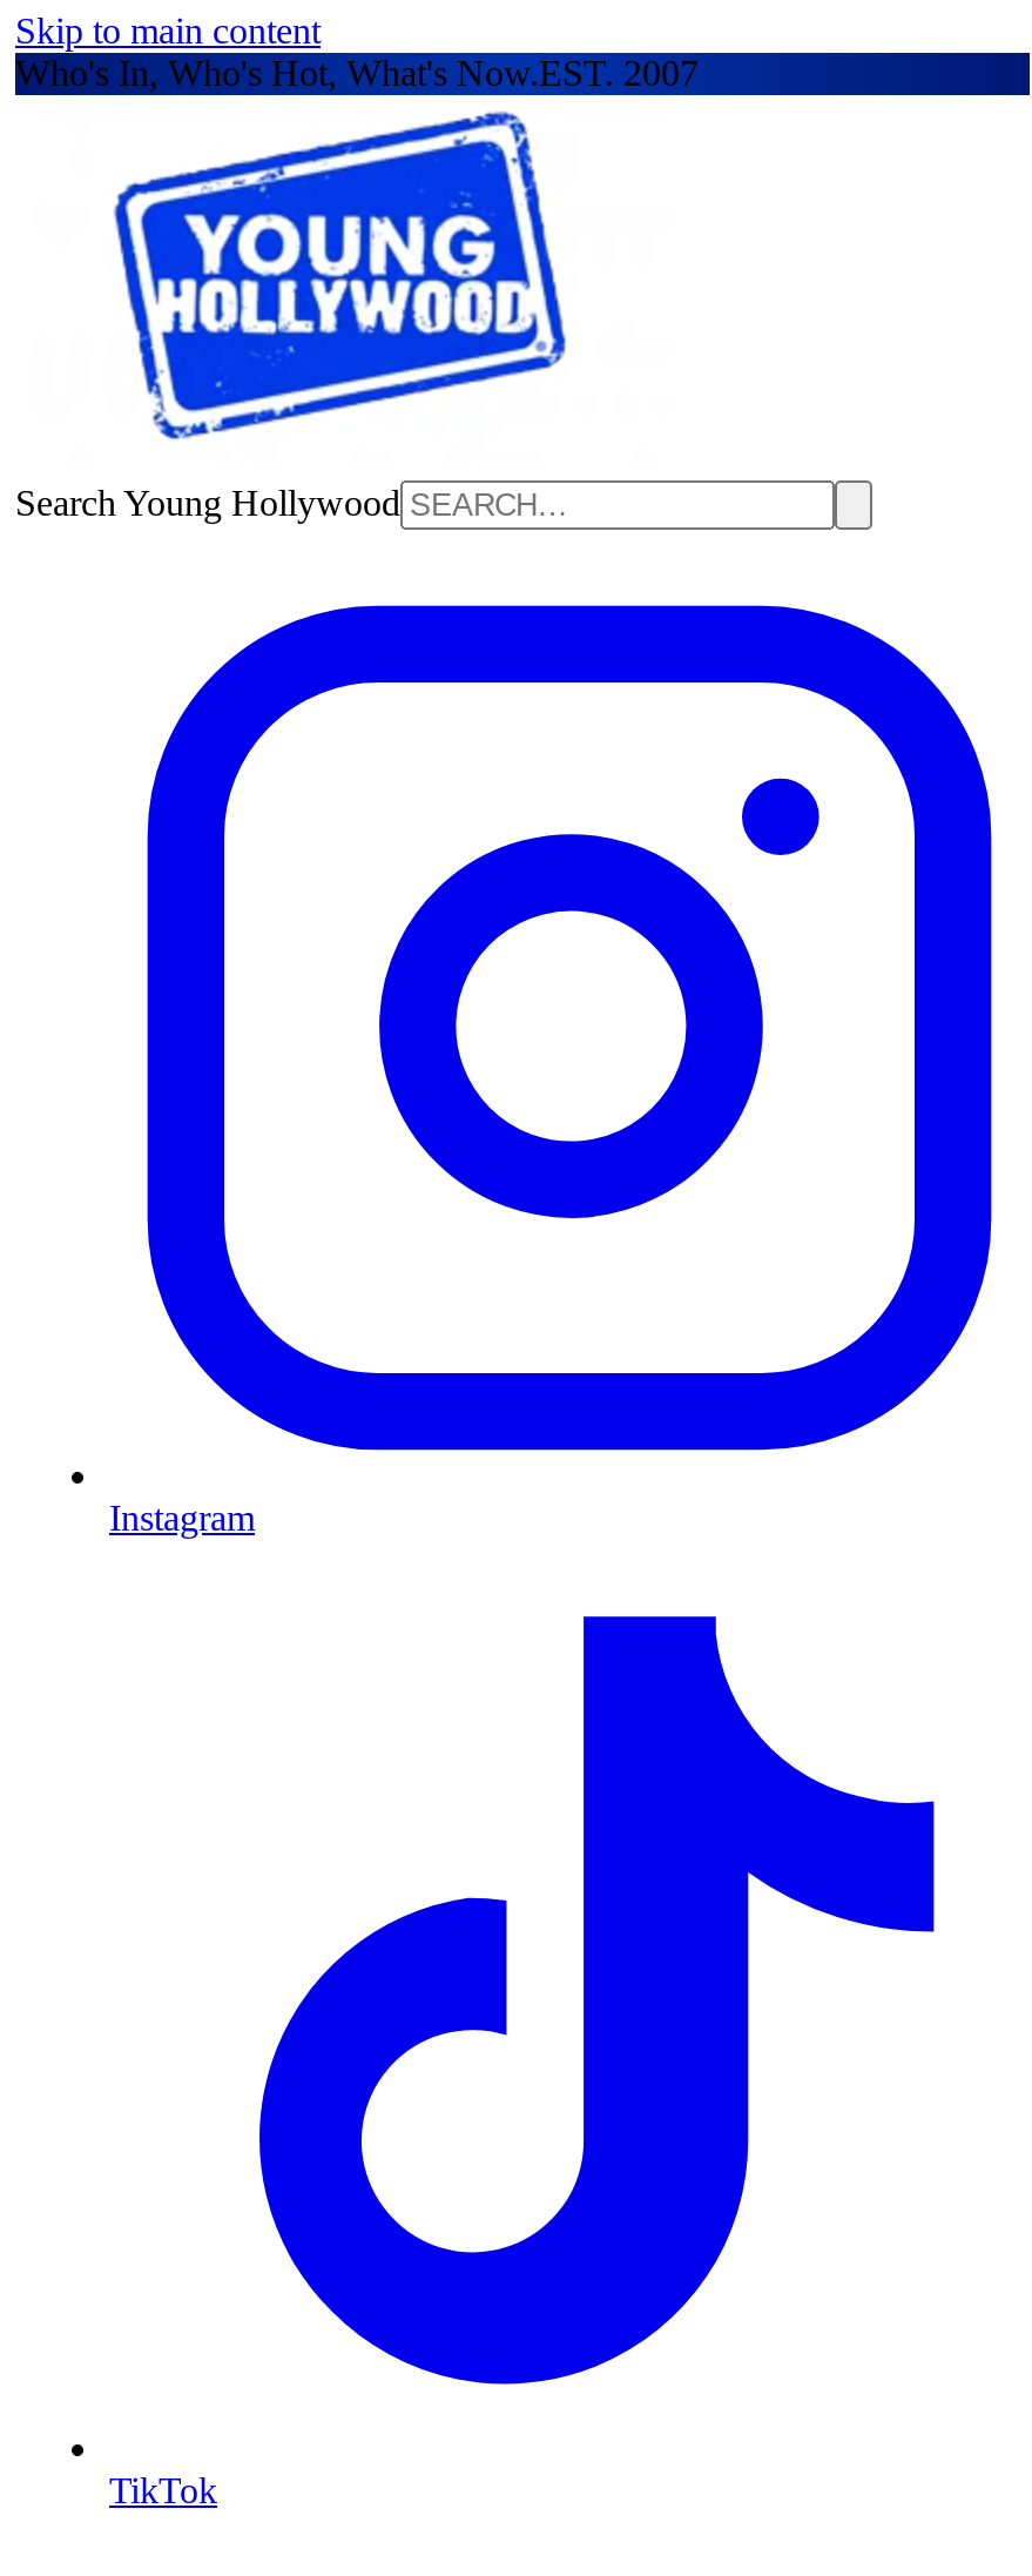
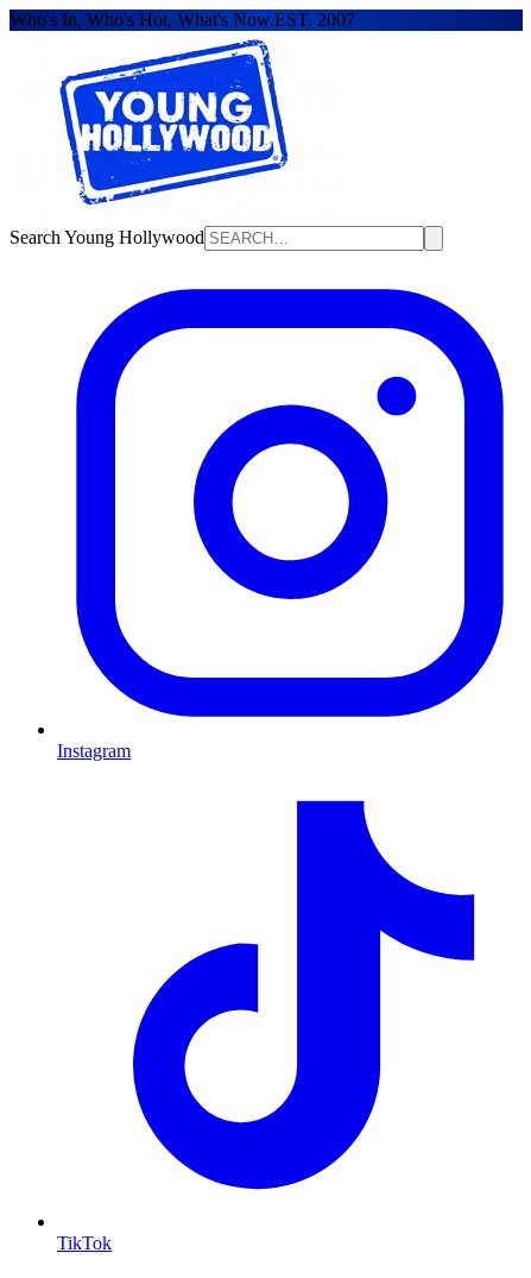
[15,11,321,51] Skip to main content -> none

